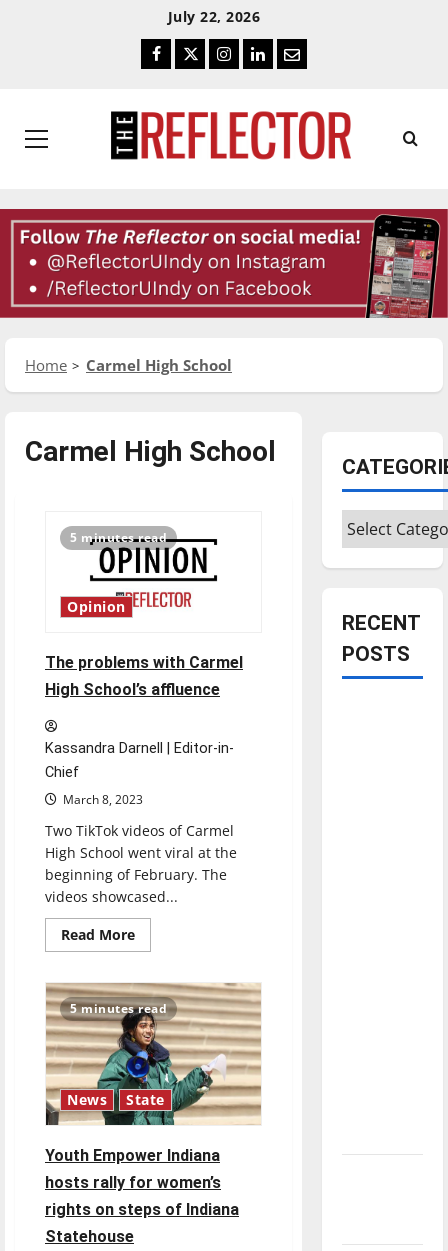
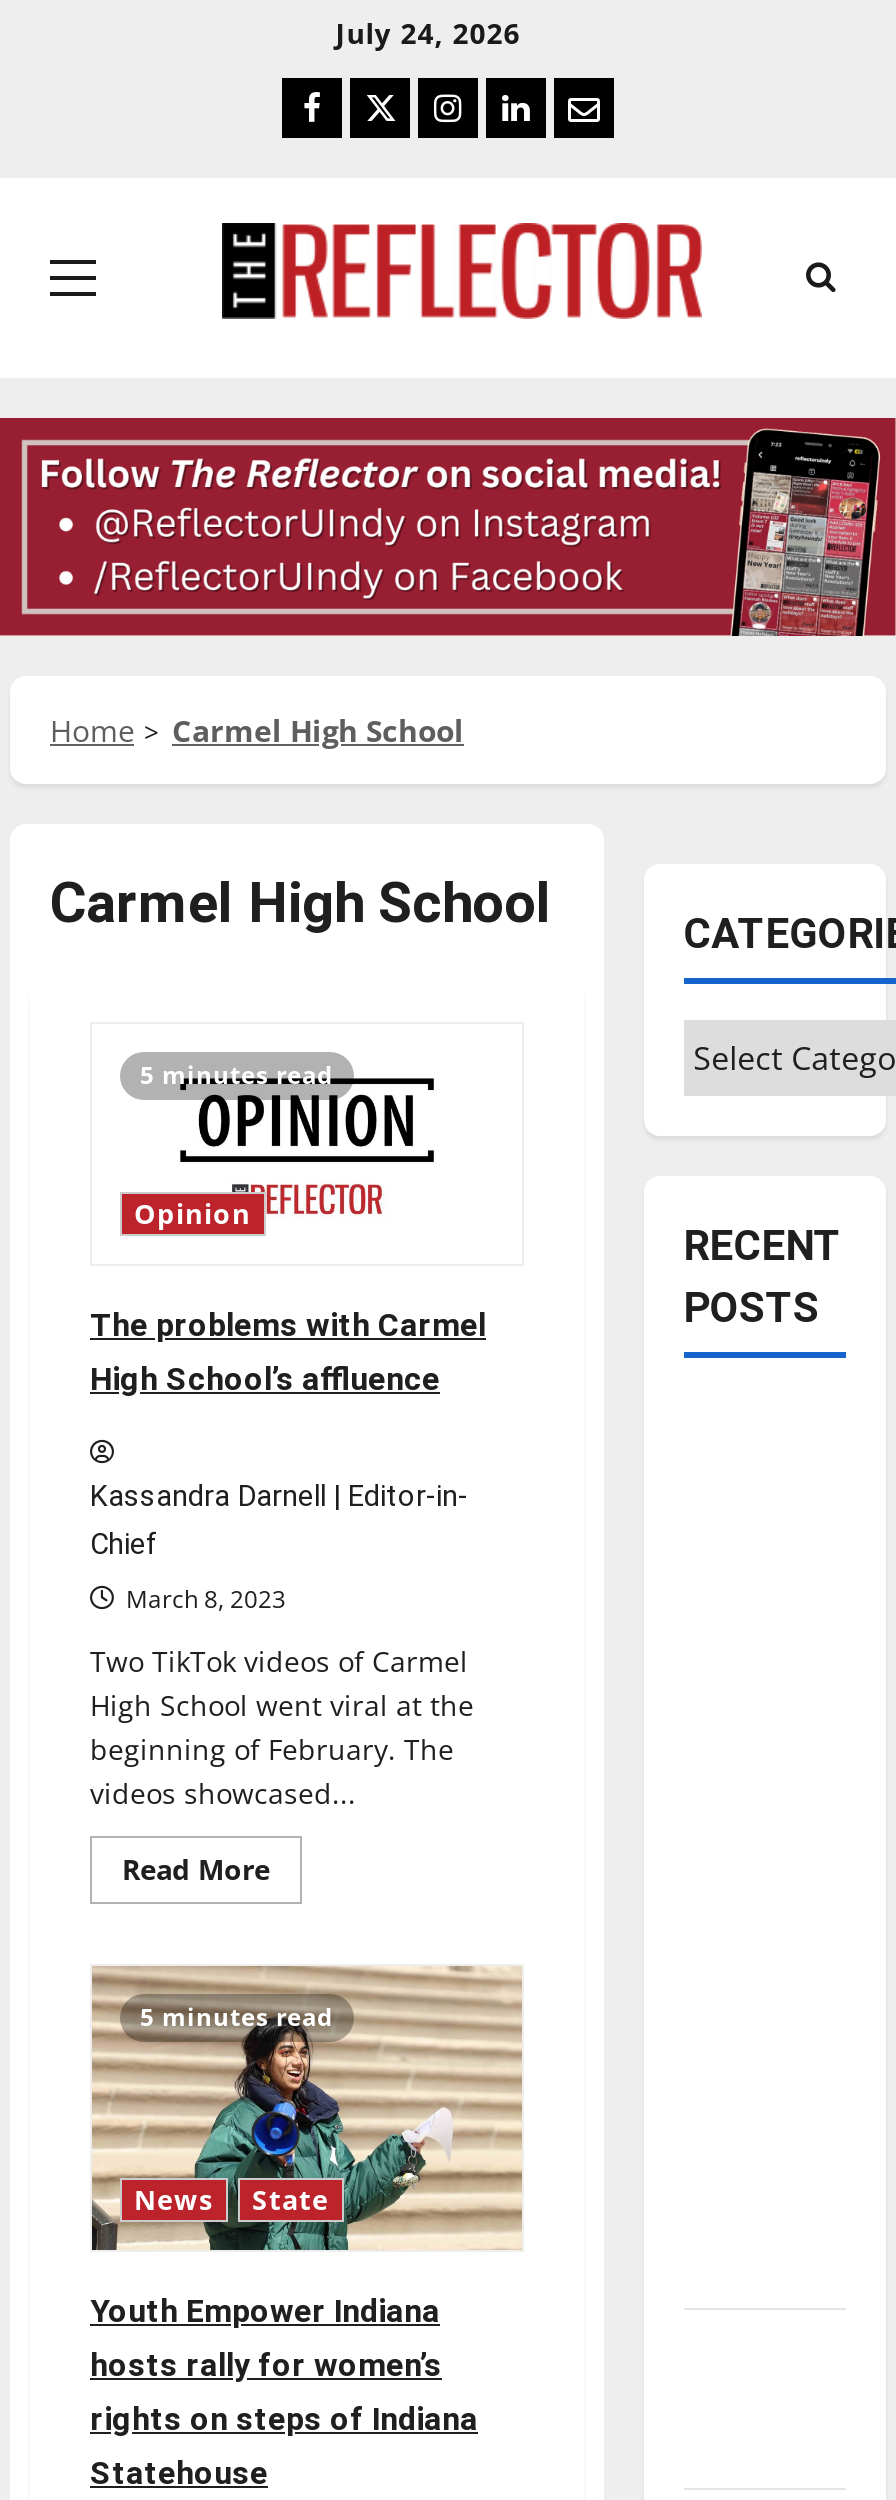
[168,7,260,26] July 22, 2026 -> [336,14,520,52] July 24, 2026

